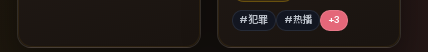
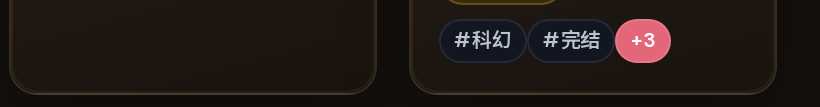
[239,13,313,26] #犯罪 | #热播 -> [454,27,601,53] #科幻 | #完结

